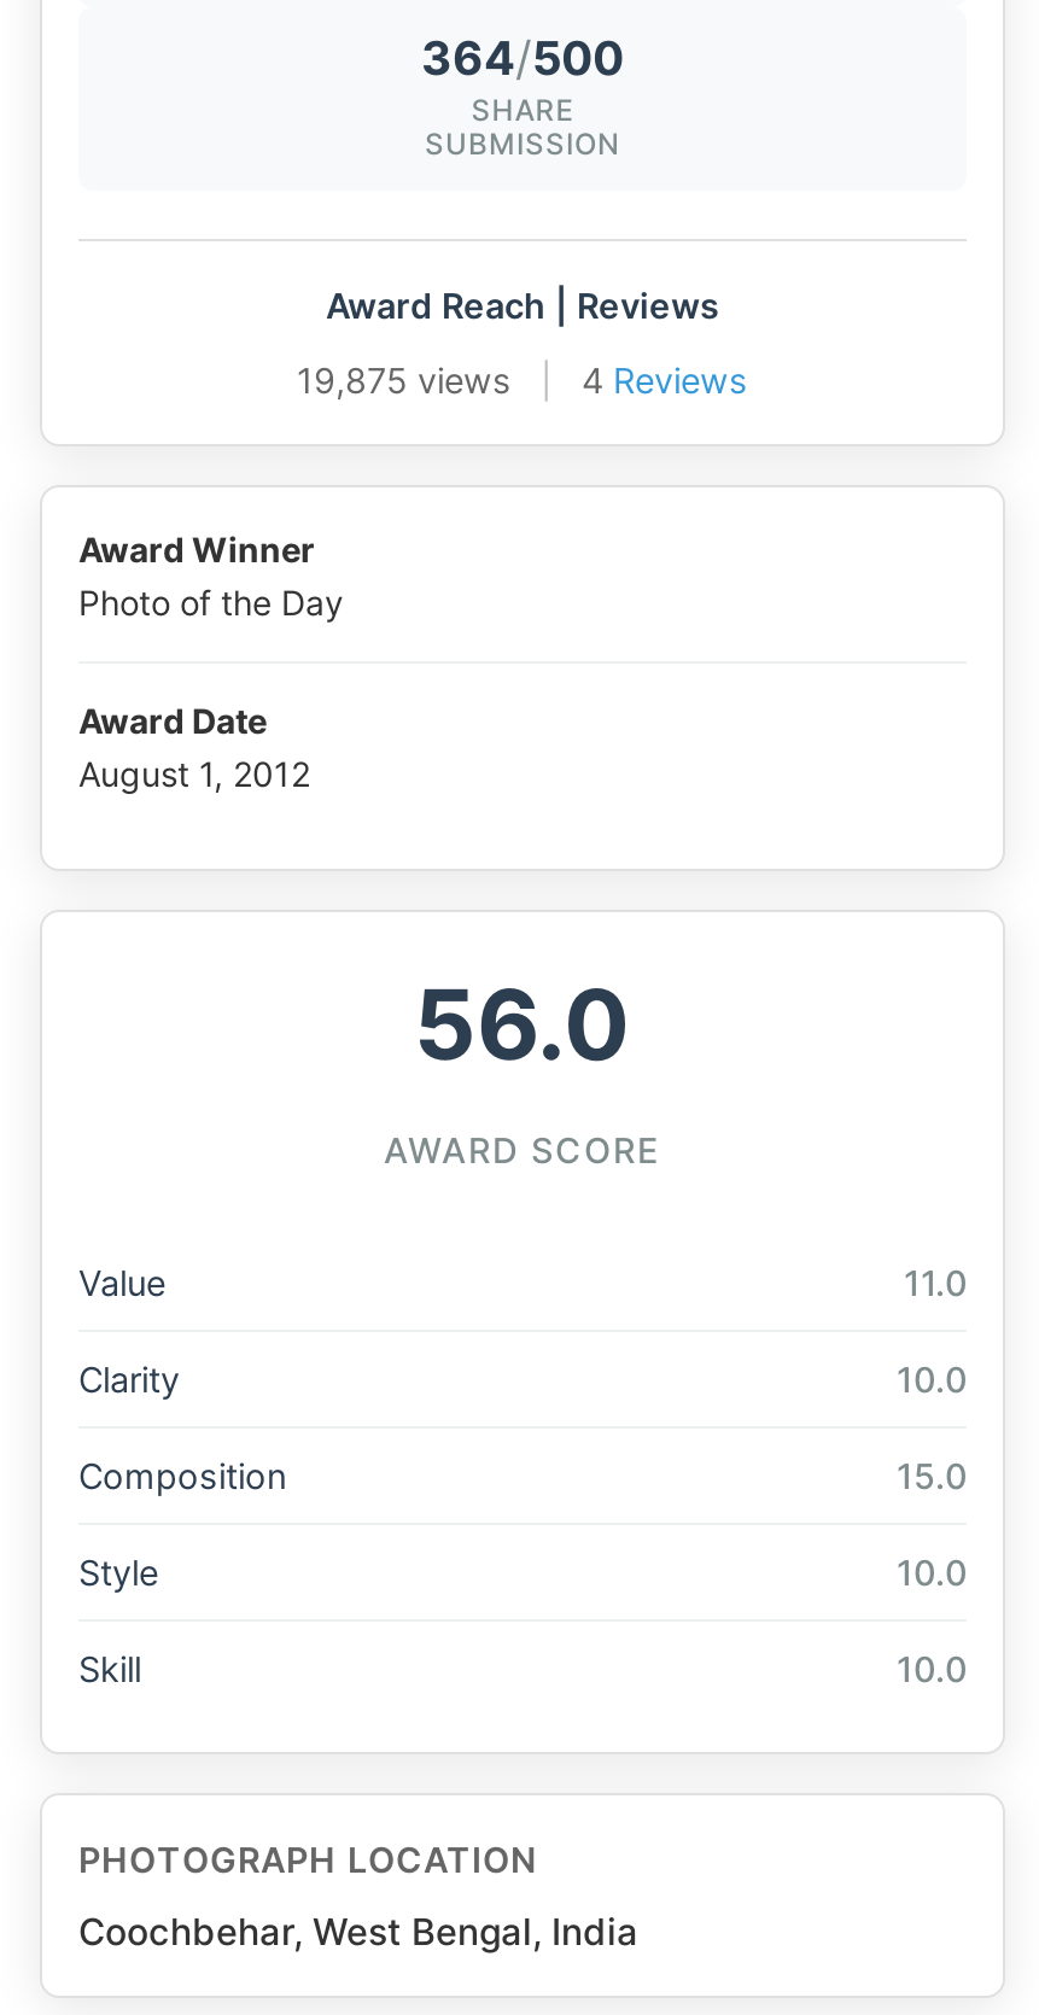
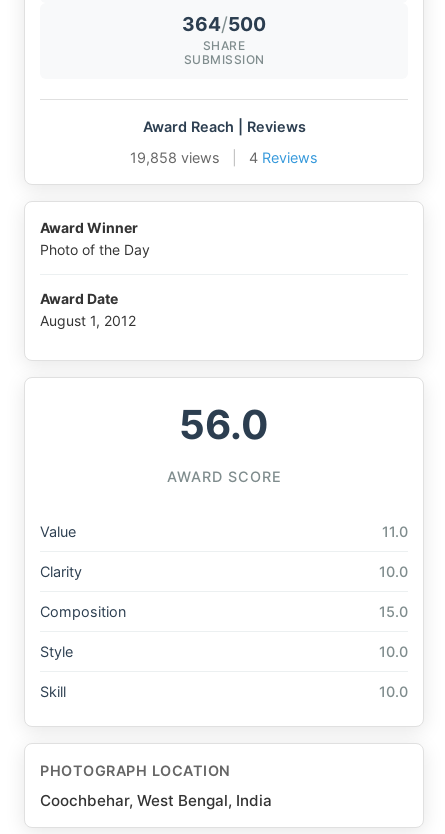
[297,361,512,402] 19,875 views -> [130,149,220,166] 19,858 views

